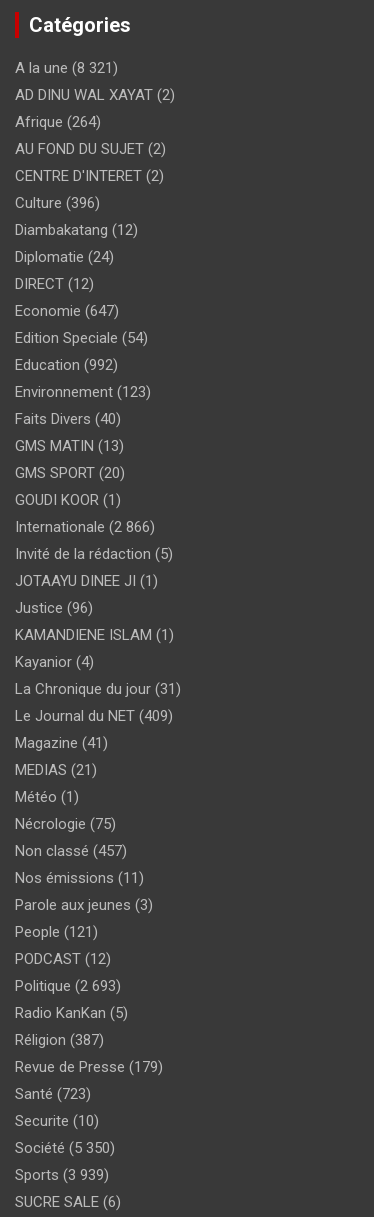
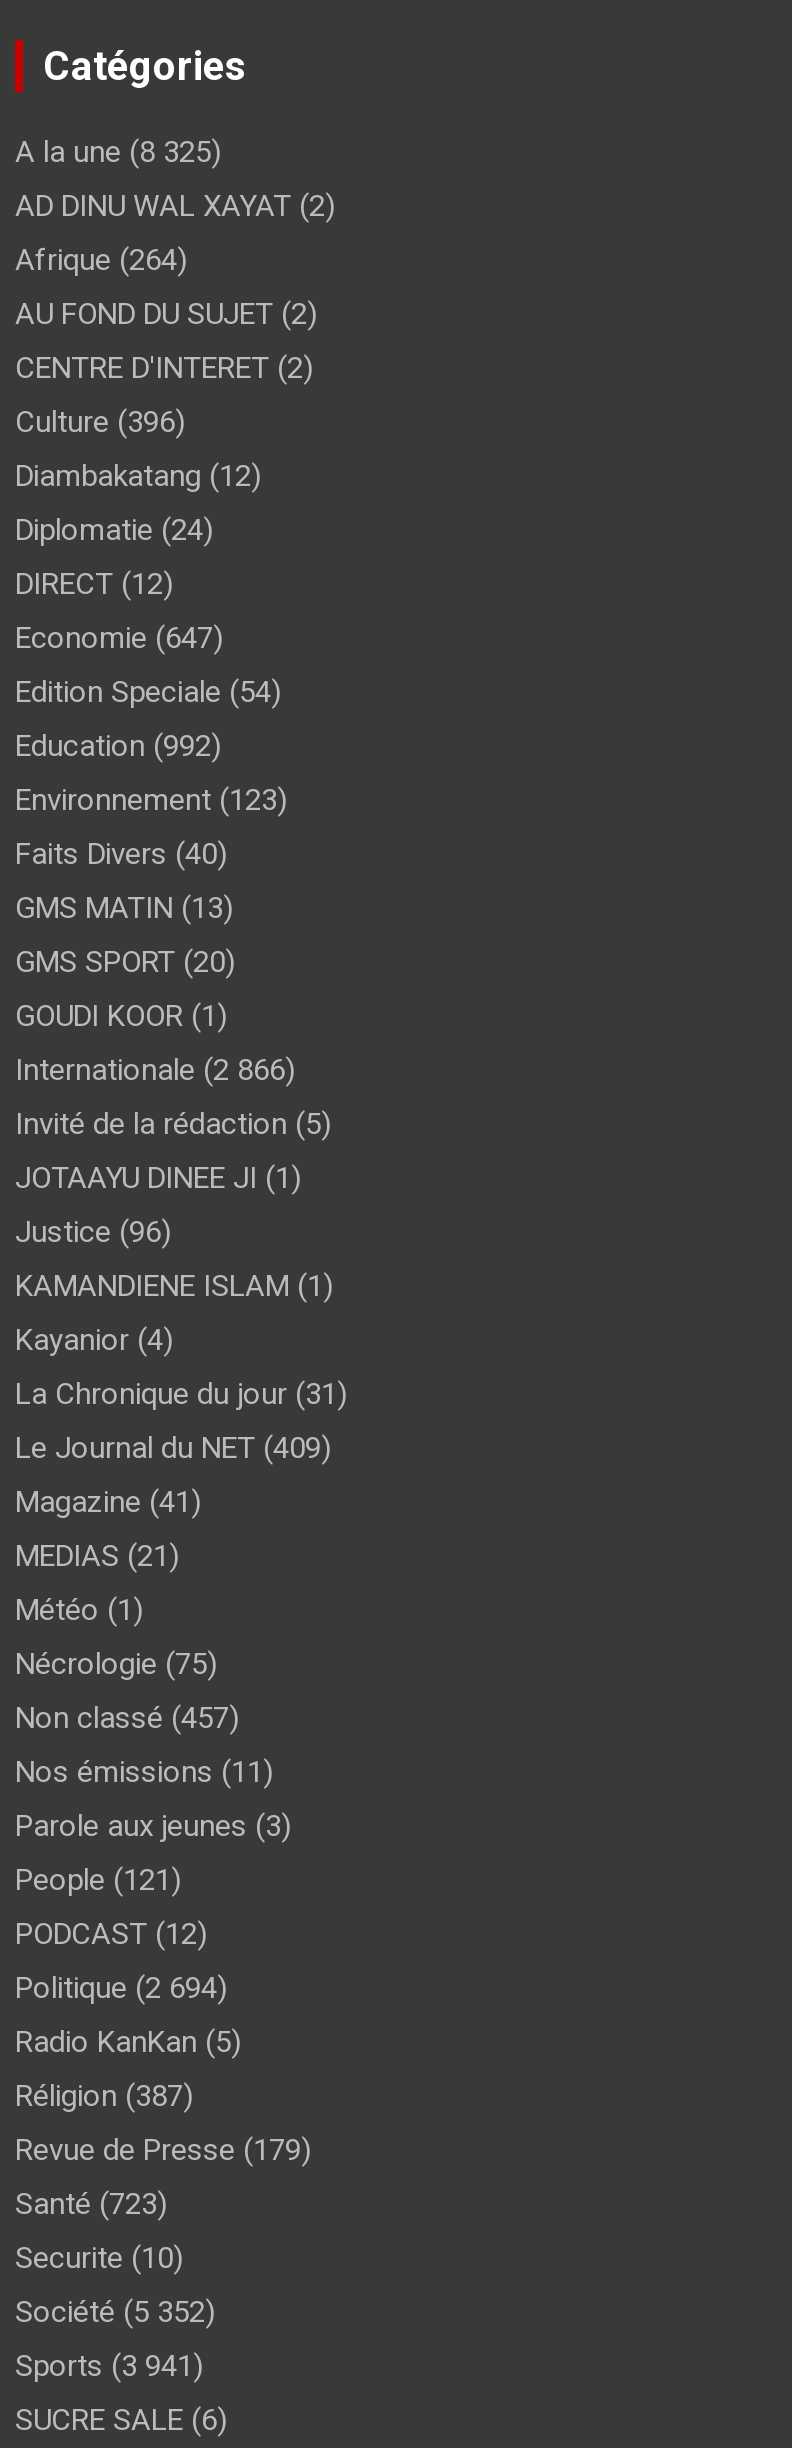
[15,59,118,77] A la une (8 321) -> [15,134,221,170] A la une (8 325)
[15,977,121,995] Politique (2 693) -> [15,1970,227,2006] Politique (2 694)
[15,1139,115,1157] Société (5 350) -> [15,2294,215,2330] Société (5 352)
[15,1166,109,1184] Sports (3 939) -> [15,2348,203,2384] Sports (3 941)

